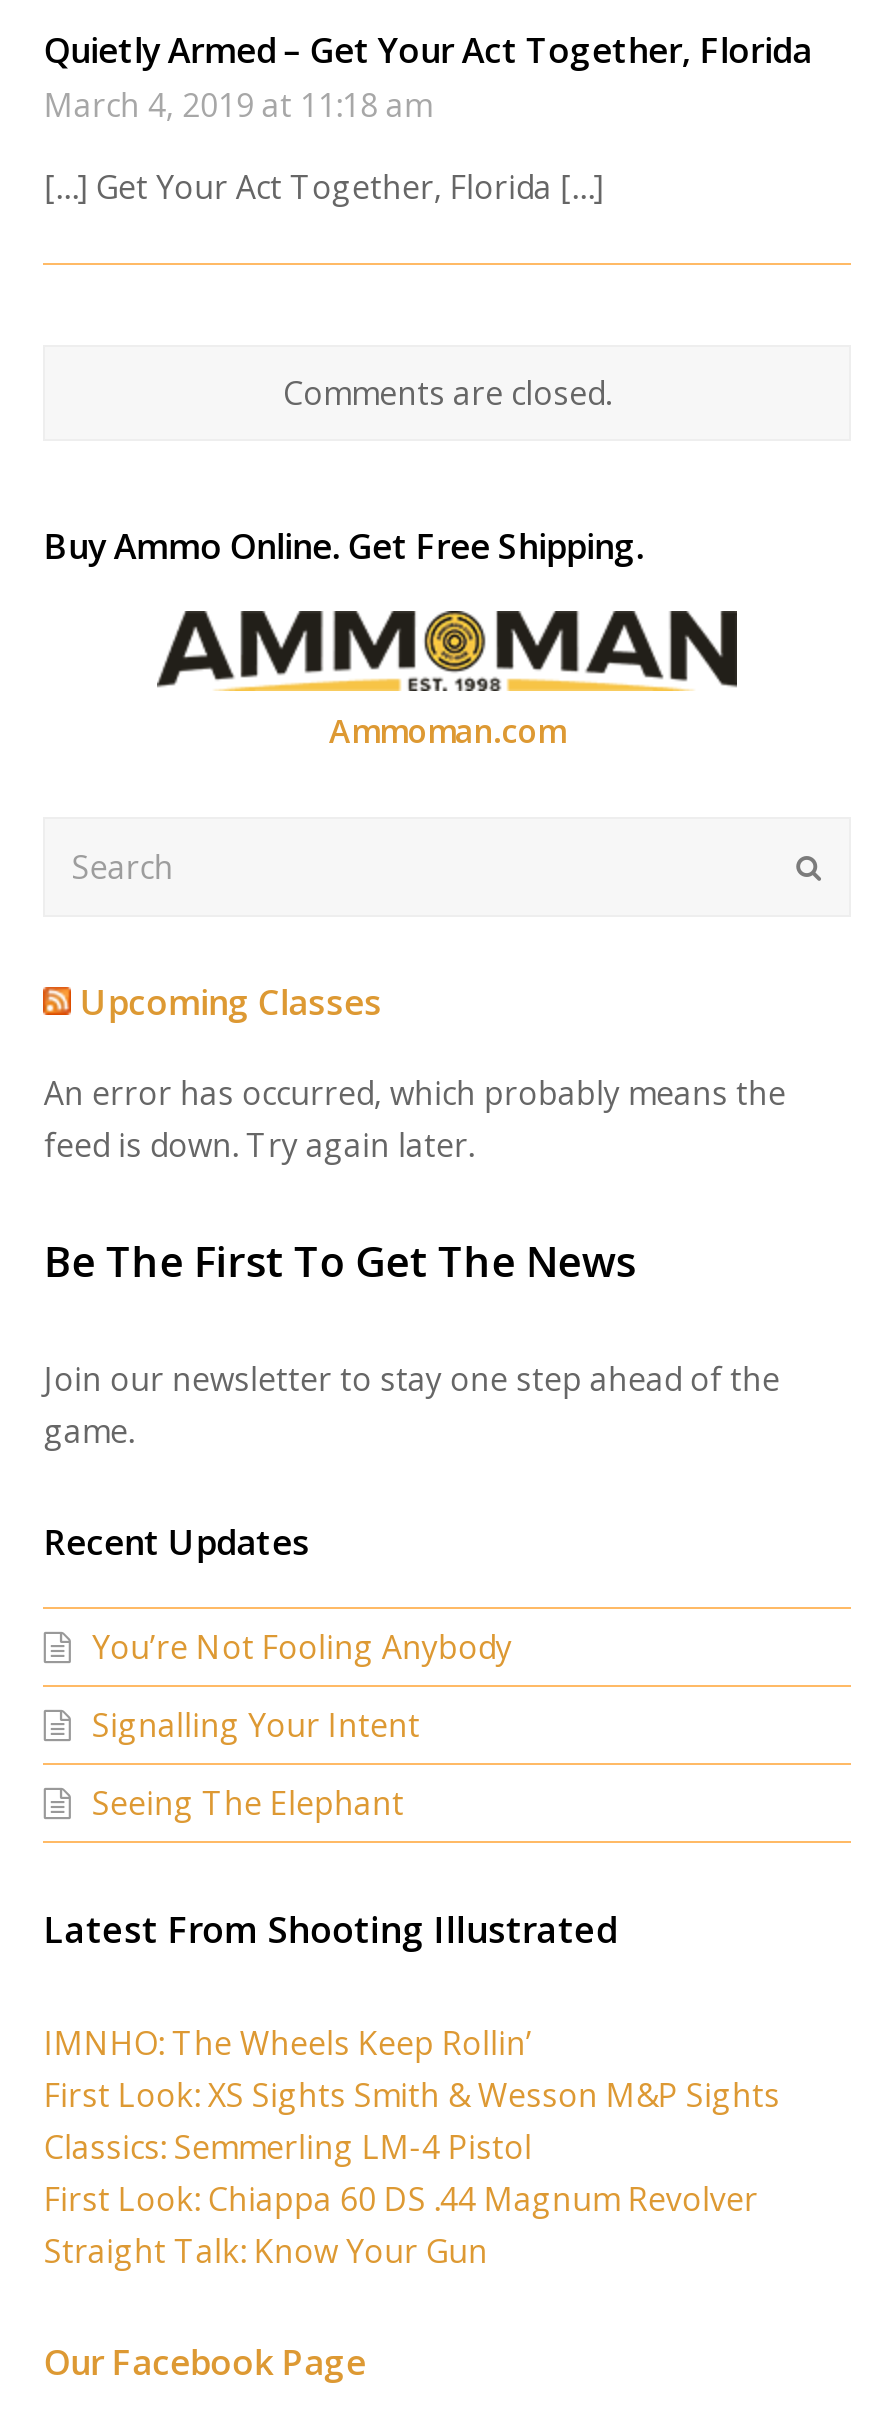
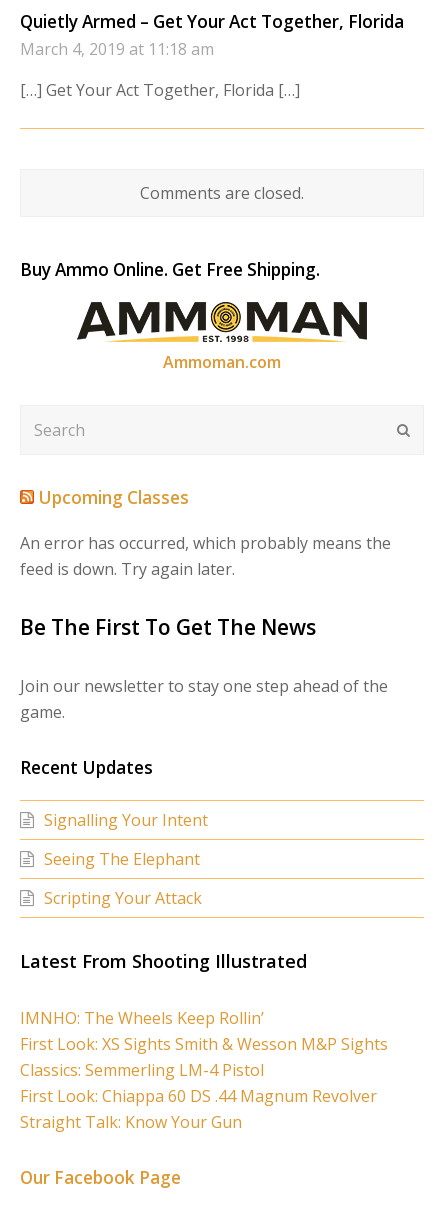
[92,1625,512,1669] You’re Not Fooling Anybody -> none
moved [92,1703,420,1825] -> [44,809,208,870]: Signalling Your Intent | Seeing The Elephant
none -> [44,887,202,909] Scripting Your Attack

